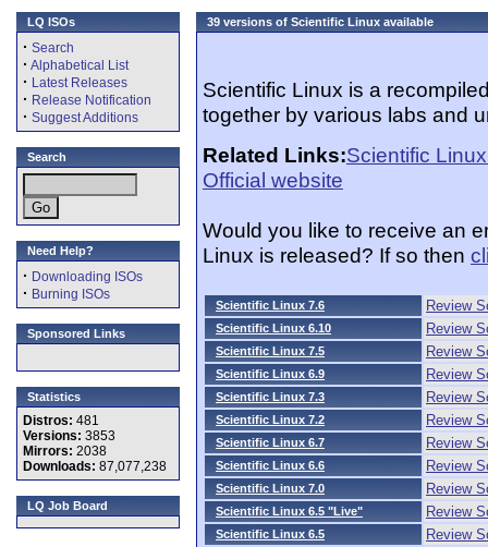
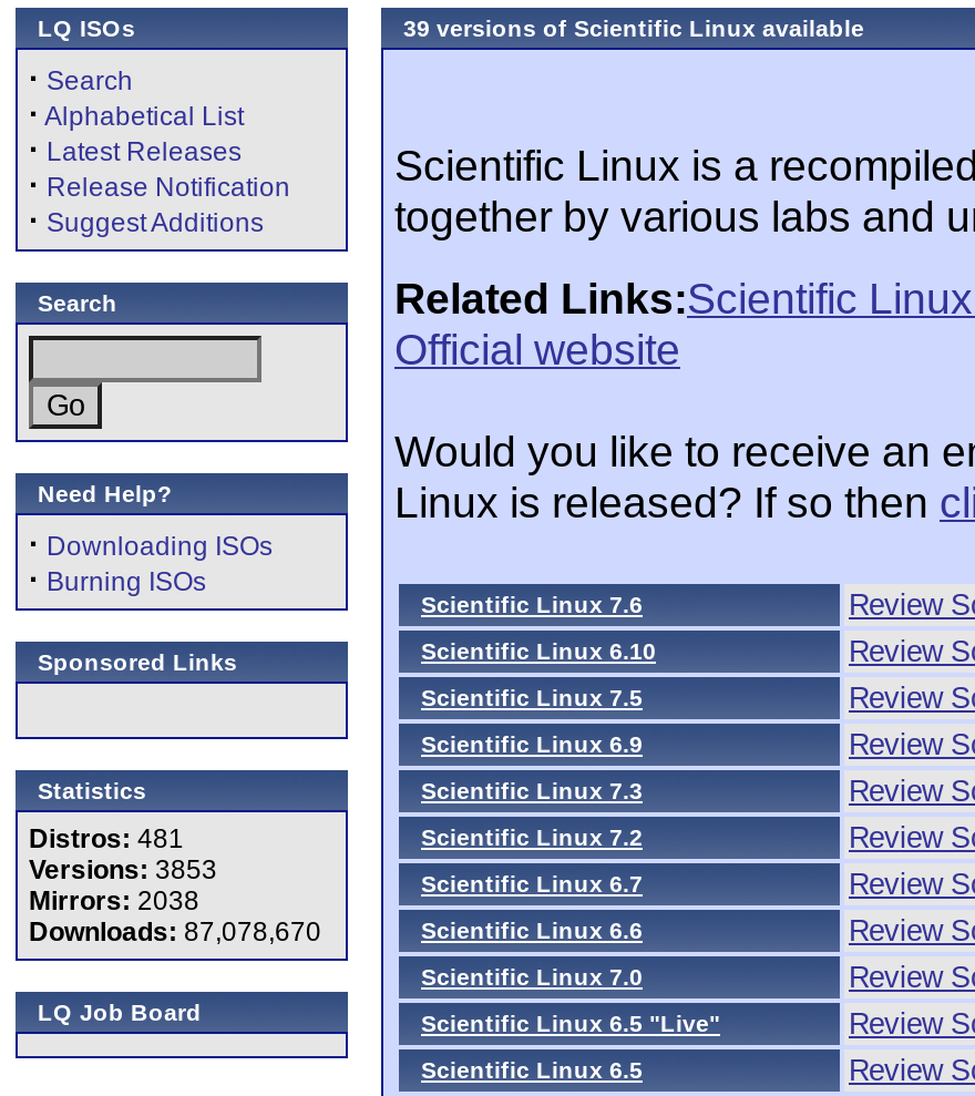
[23,459,167,474] Downloads: 87,077,238 -> [29,916,321,948] Downloads: 87,078,670

